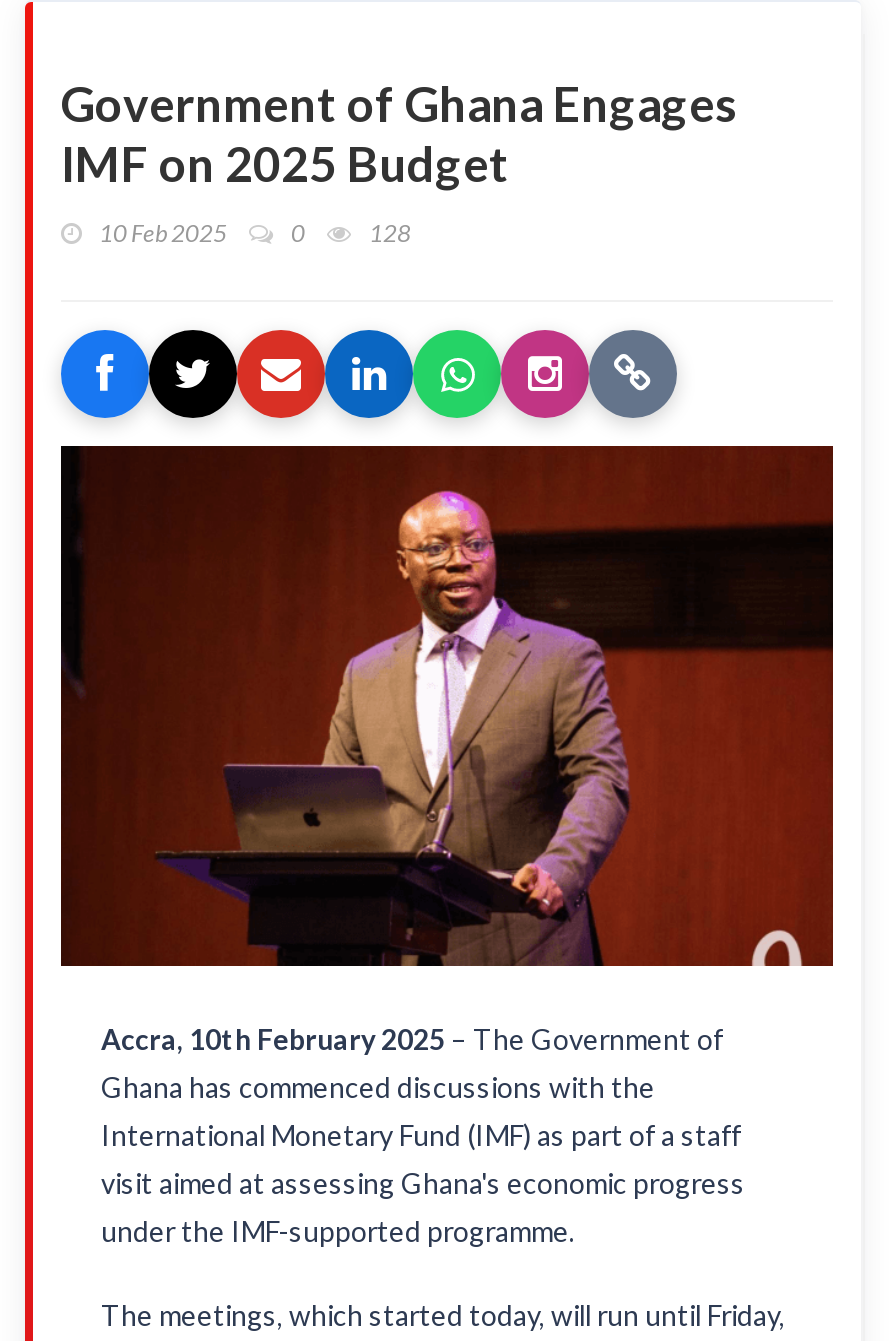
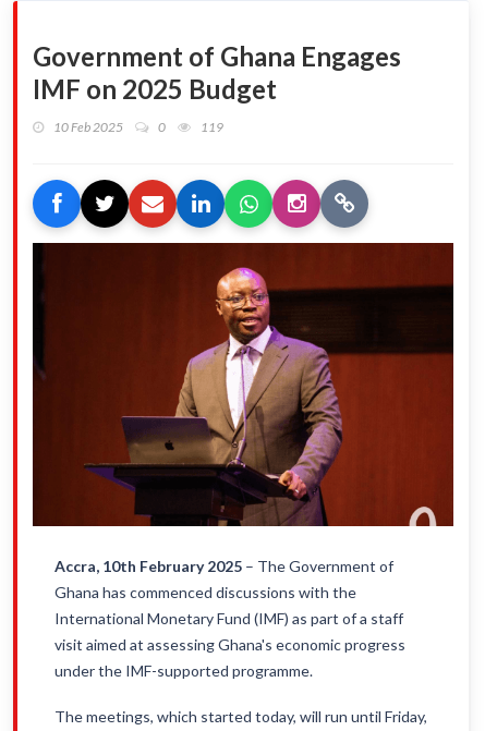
[369,218,411,248] 128 -> [201,119,223,135] 119

